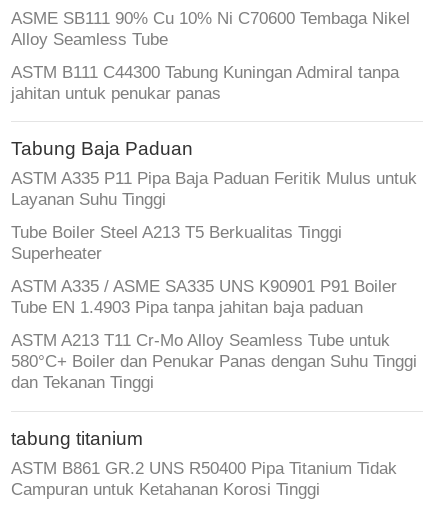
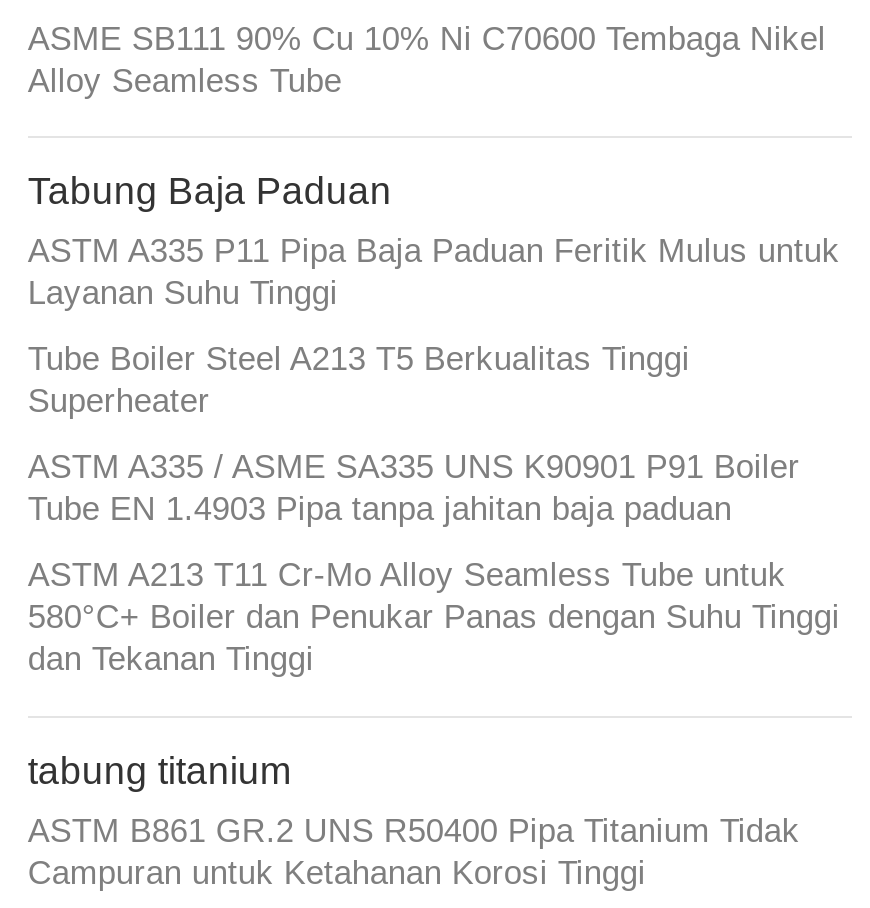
[11,62,399,102] ASTM B111 C44300 Tabung Kuningan Admiral tanpa | jahitan untuk penukar panas -> none

